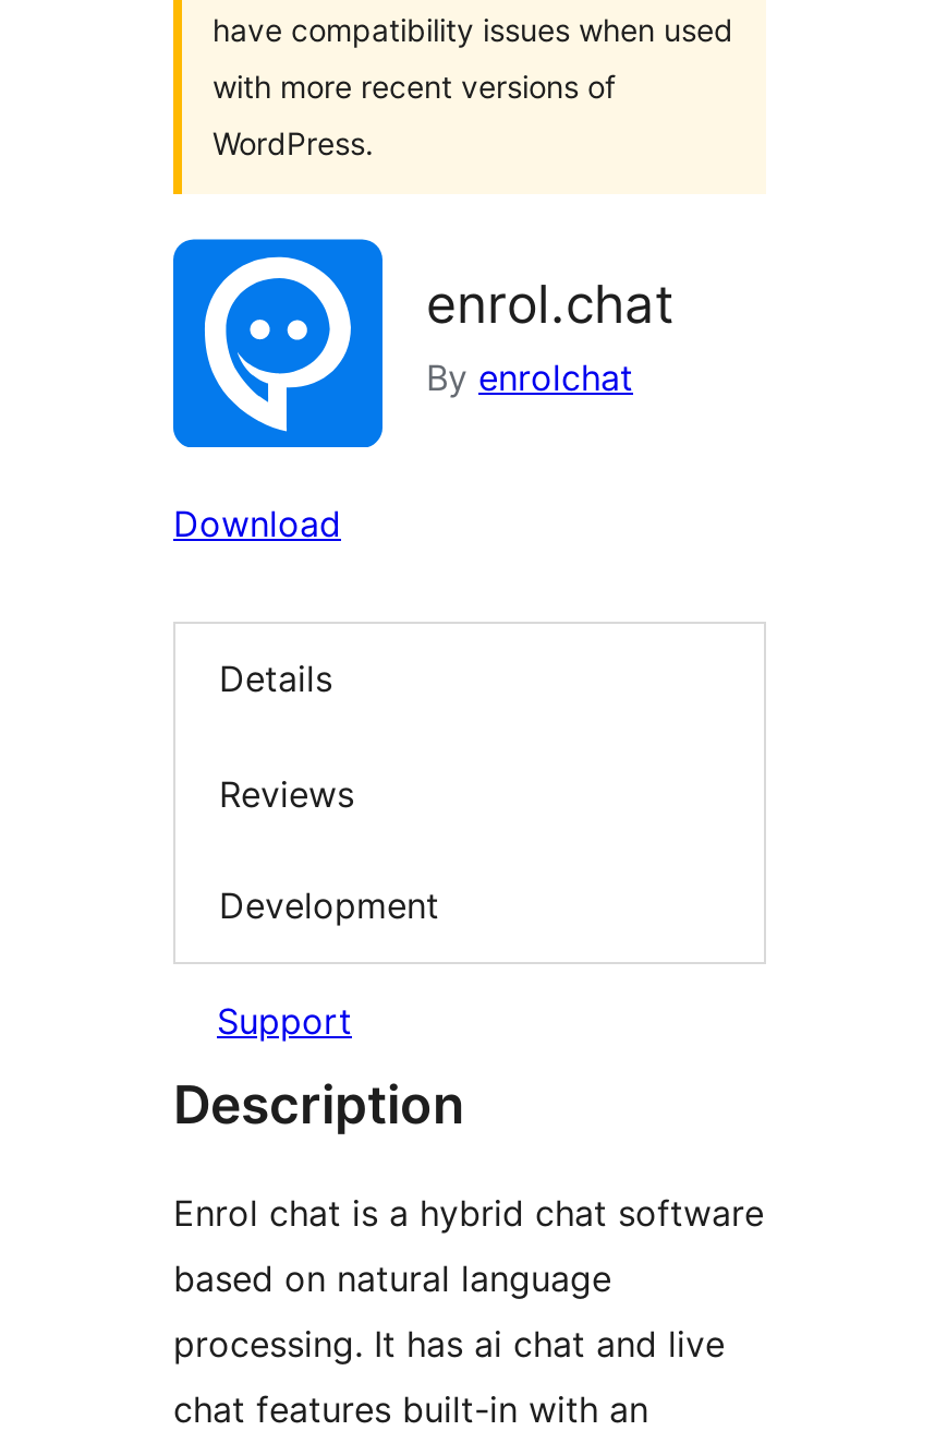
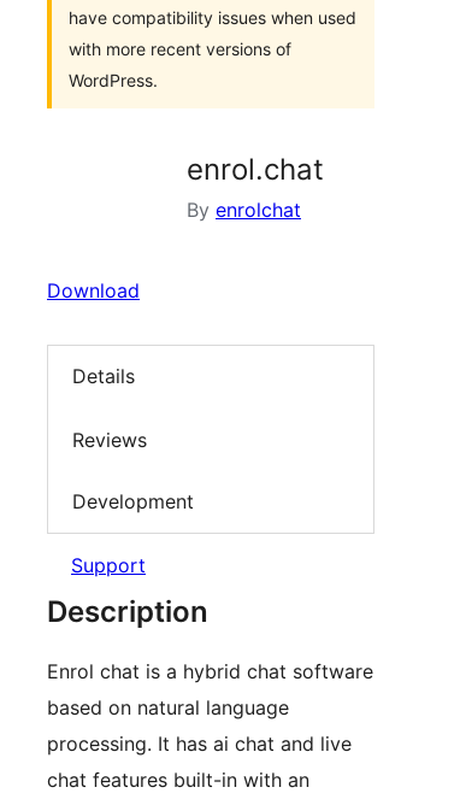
[171,238,385,449] [image] -> none

